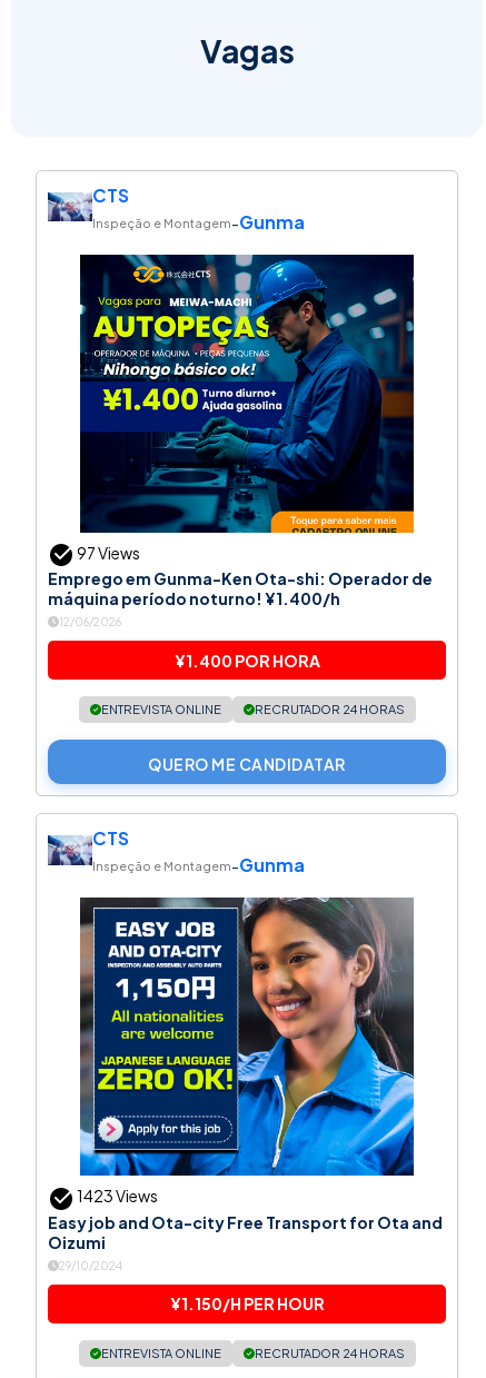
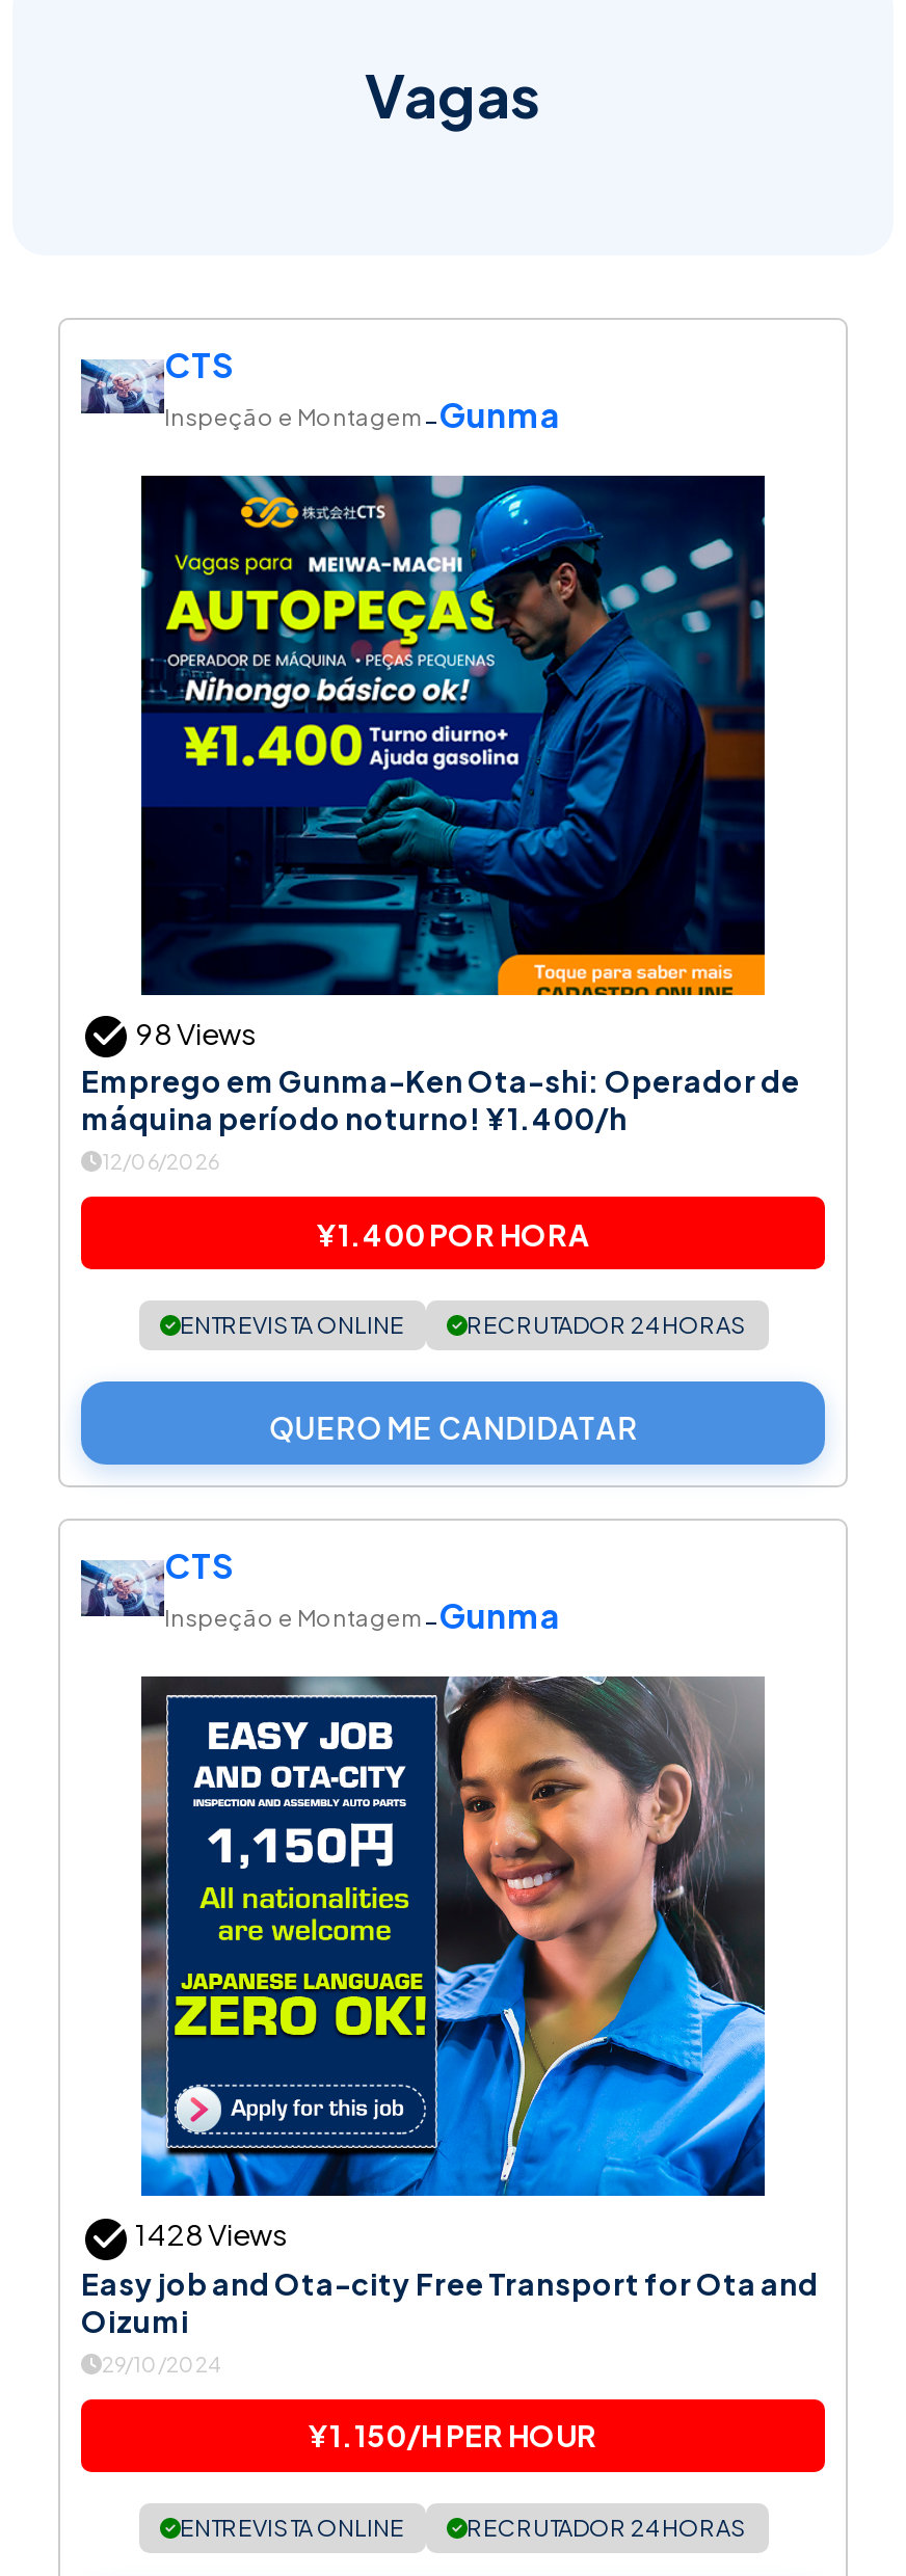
[75,543,140,563] 97 Views -> [131,1014,256,1051] 98 Views
[75,1186,158,1206] 1423 Views -> [131,2215,287,2253] 1428 Views

